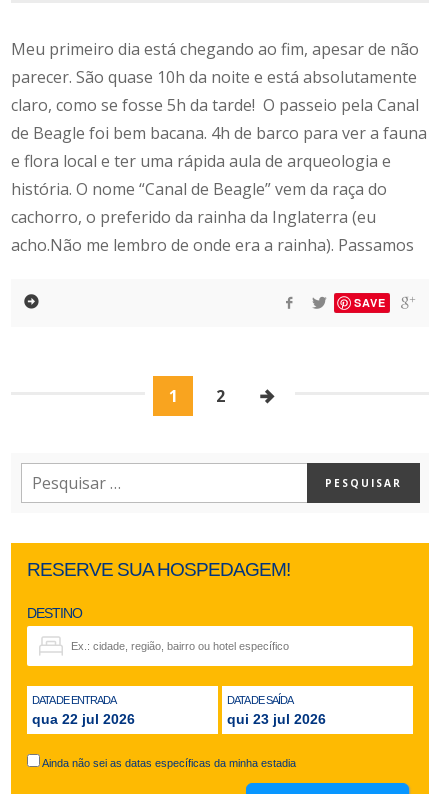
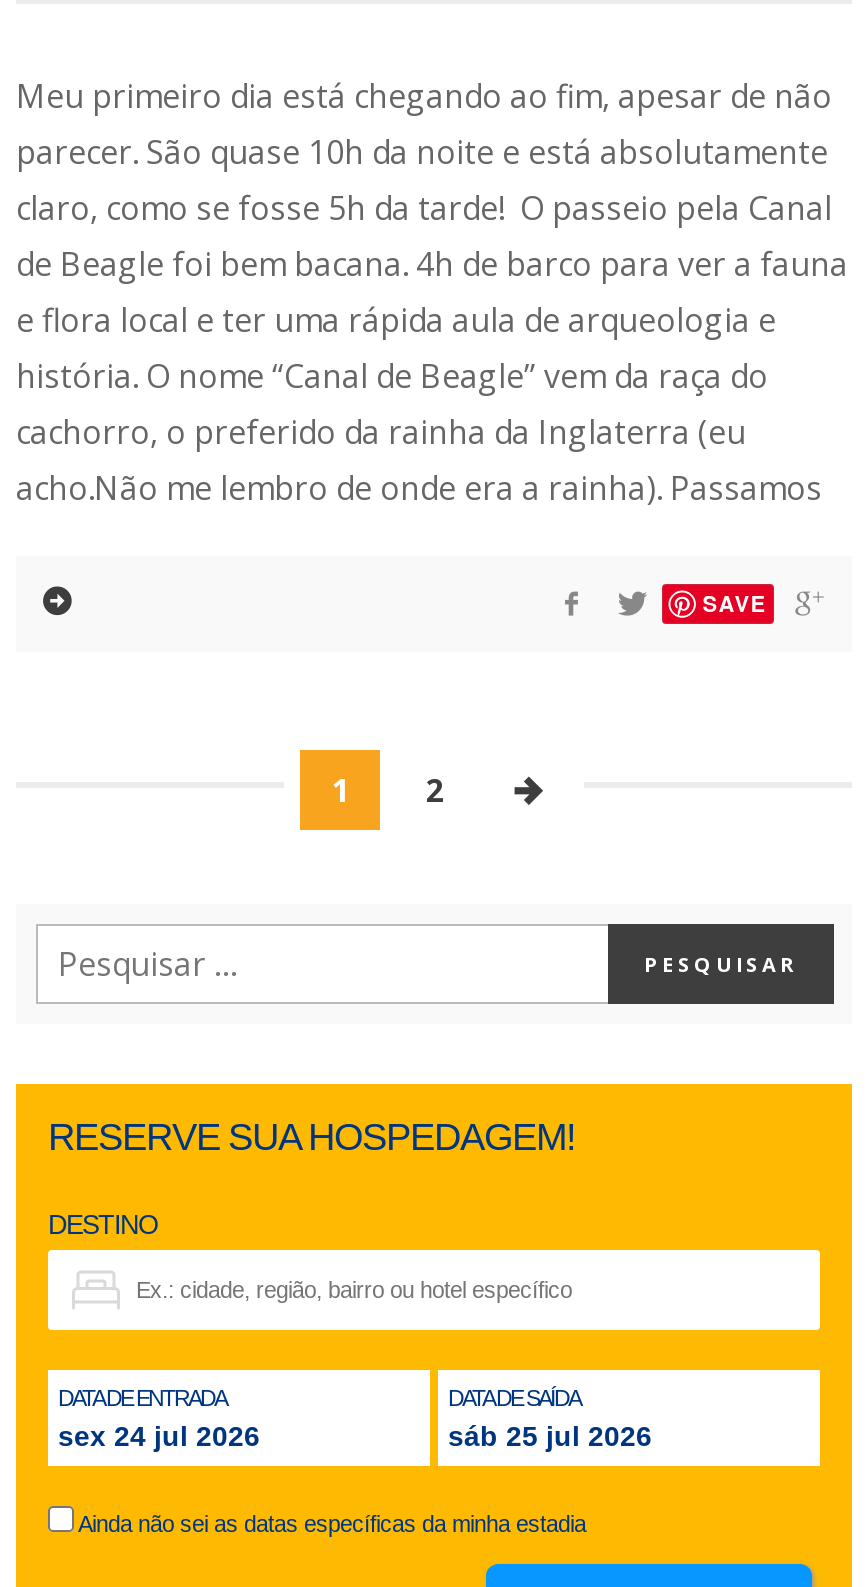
[32,711,135,727] qua 22 jul 2026 -> [58,1419,260,1451] sex 24 jul 2026
[227,711,326,727] qui 23 jul 2026 -> [448,1419,652,1451] sáb 25 jul 2026

